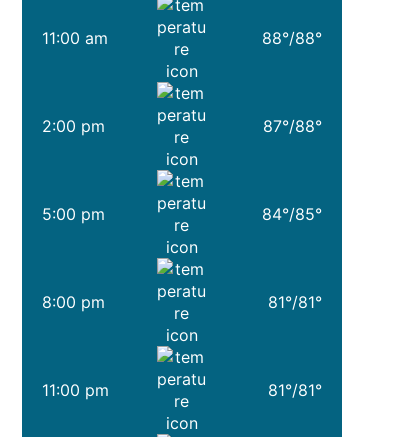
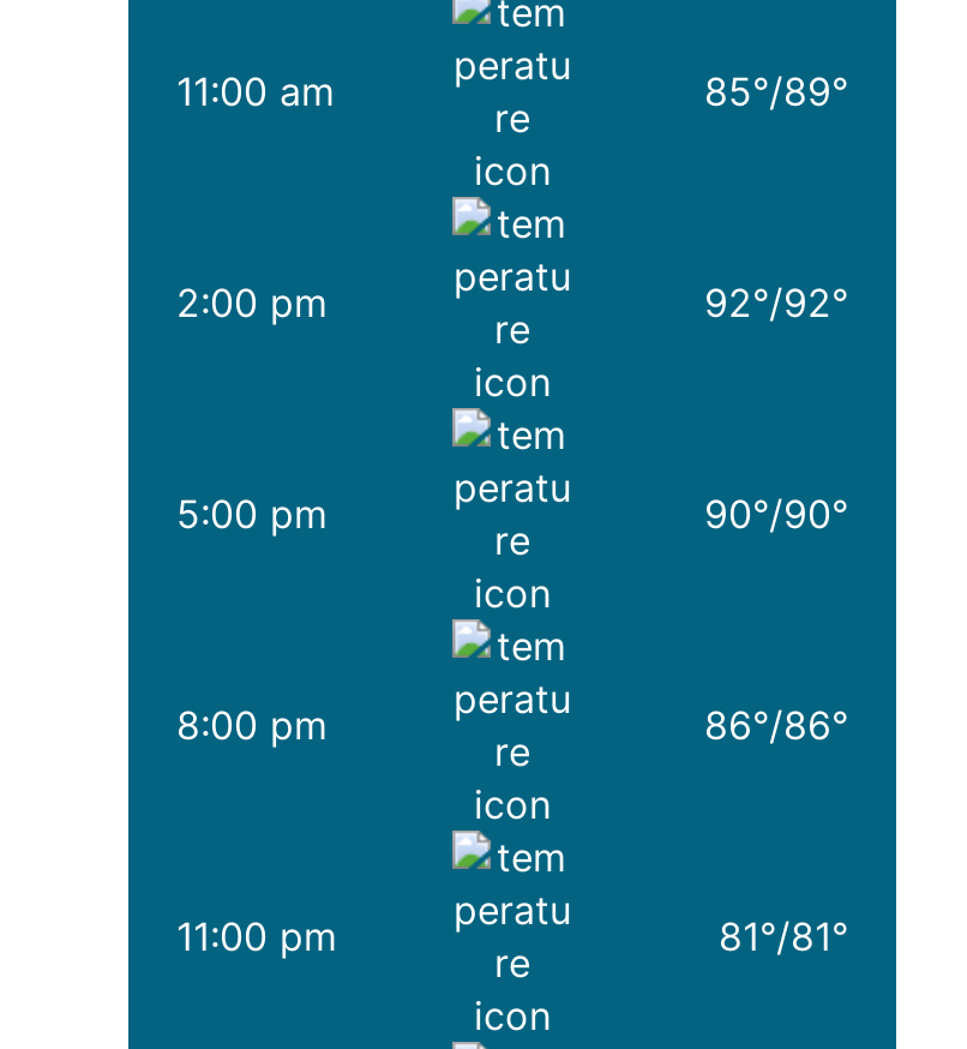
[262,28,322,48] 88°/88° -> [704,67,848,115] 85°/89°
[263,116,322,136] 87°/88° -> [704,278,848,326] 92°/92°
[262,204,322,224] 84°/85° -> [704,490,848,538] 90°/90°
[268,292,322,312] 81°/81° -> [704,701,848,749] 86°/86°

